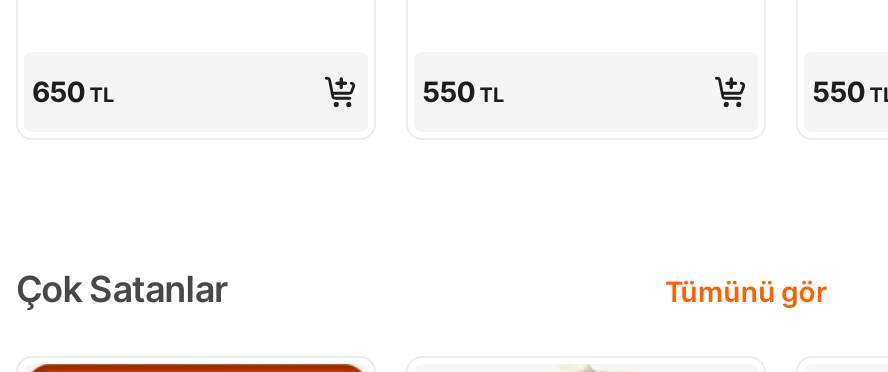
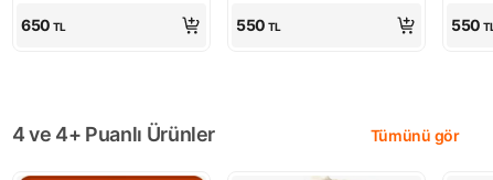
[16,268,227,310] Çok Satanlar -> [12,123,215,146] 4 ve 4+ Puanlı Ürünler

